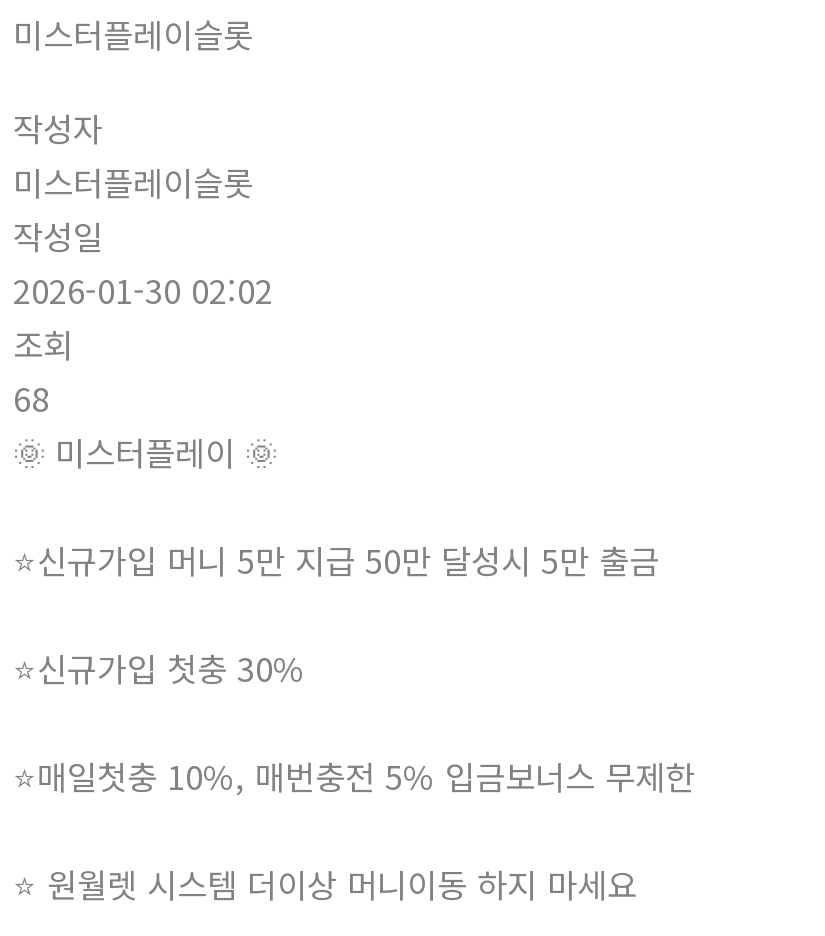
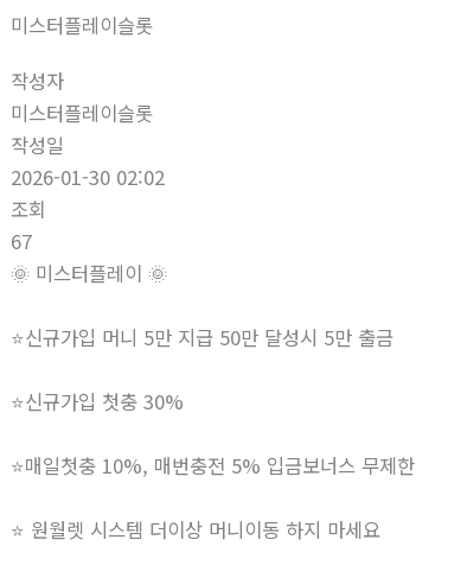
[13,373,49,421] 68 -> [11,226,32,255] 67

